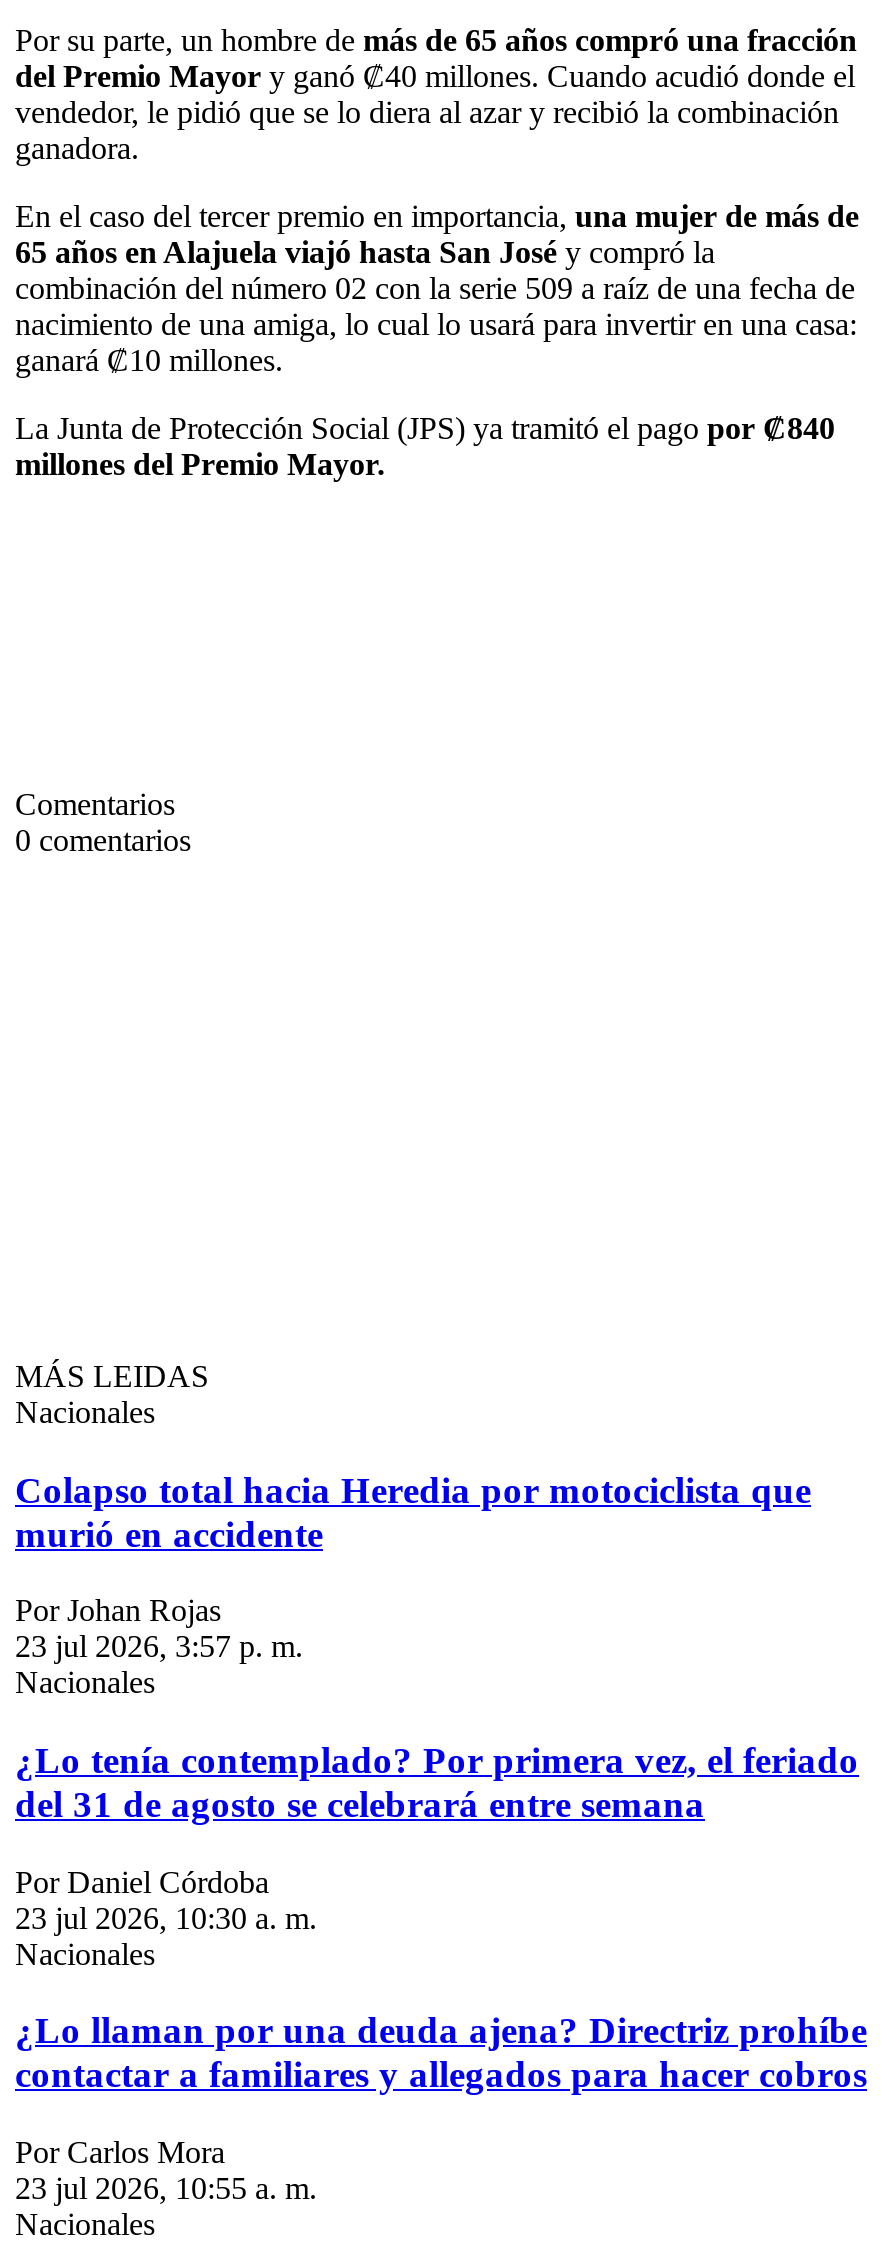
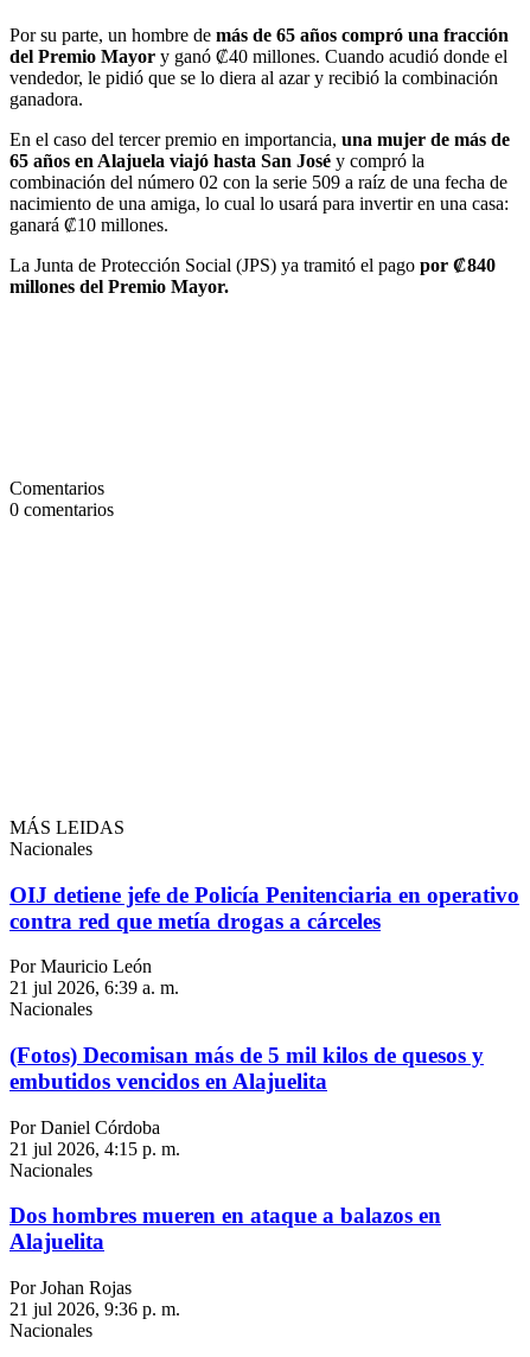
[15,1468,811,1554] Colapso total hacia Heredia por motociclista que | murió en accidente -> [9,882,519,933] OIJ detiene jefe de Policía Penitenciaria en operativo | contra red que metía drogas a cárceles
moved [15,1593,221,1627] -> [9,1278,132,1298]: Por Johan Rojas
[15,1629,303,1663] 23 jul 2026, 3:57 p. m. -> [9,956,179,998] Por Mauricio León | 21 jul 2026, 6:39 a. m.
[15,1739,859,1825] ¿Lo tenía contemplado? Por primera vez, el feriado | del 31 de agosto se celebrará entre semana -> [9,1043,484,1094] (Fotos) Decomisan más de 5 mil kilos de quesos y | embutidos vencidos en Alajuelita
[15,1900,317,1934] 23 jul 2026, 10:30 a. m. -> [9,1138,180,1159] 21 jul 2026, 4:15 p. m.
[15,2010,867,2096] ¿Lo llaman por una deuda ajena? Directriz prohíbe | contactar a familiares y allegados para hacer cobros -> [9,1203,441,1254] Dos hombres mueren en ataque a balazos en | Alajuelita
[15,2135,317,2205] Por Carlos Mora | 23 jul 2026, 10:55 a. m. -> [9,1299,180,1319] 21 jul 2026, 9:36 p. m.

